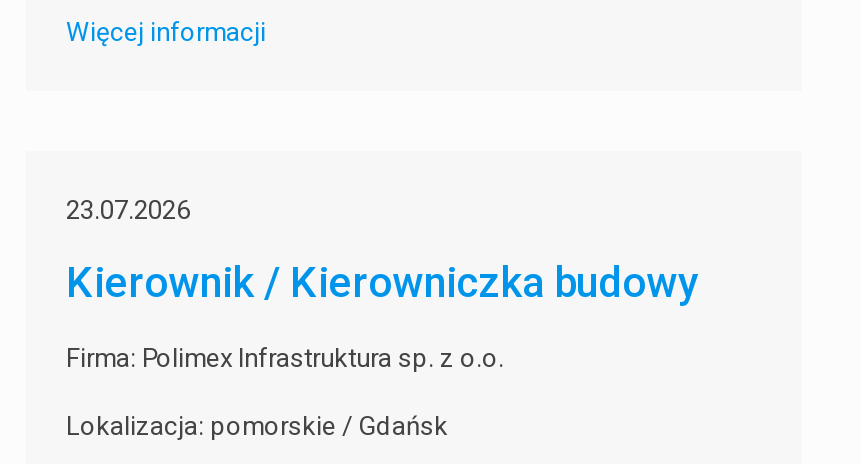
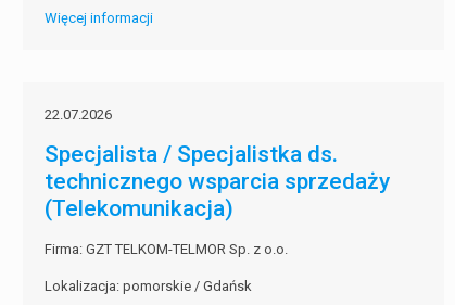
[66,195,190,225] 23.07.2026 -> [45,106,112,123] 22.07.2026
[66,259,698,307] Kierownik / Kierowniczka budowy -> [45,141,390,221] Specjalista / Specjalistka ds. | technicznego wsparcia sprzedaży | (Telekomunikacja)
[66,343,504,373] Firma: Polimex Infrastruktura sp. z o.o. -> [45,241,288,257] Firma: GZT TELKOM-TELMOR Sp. z o.o.

